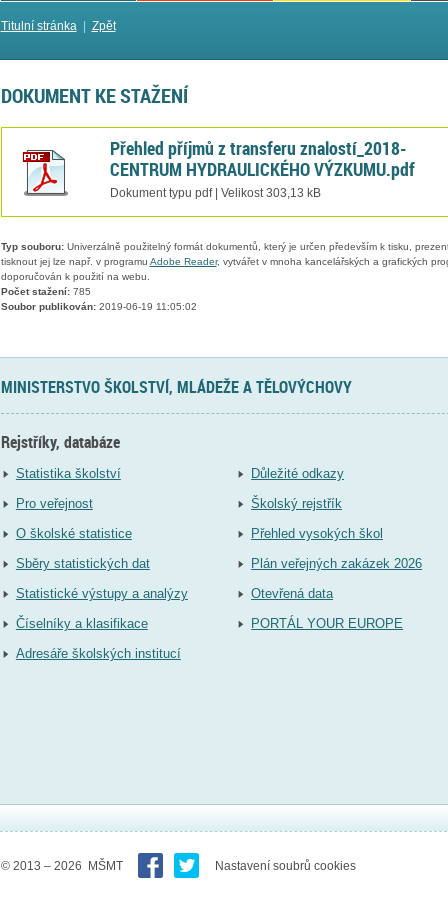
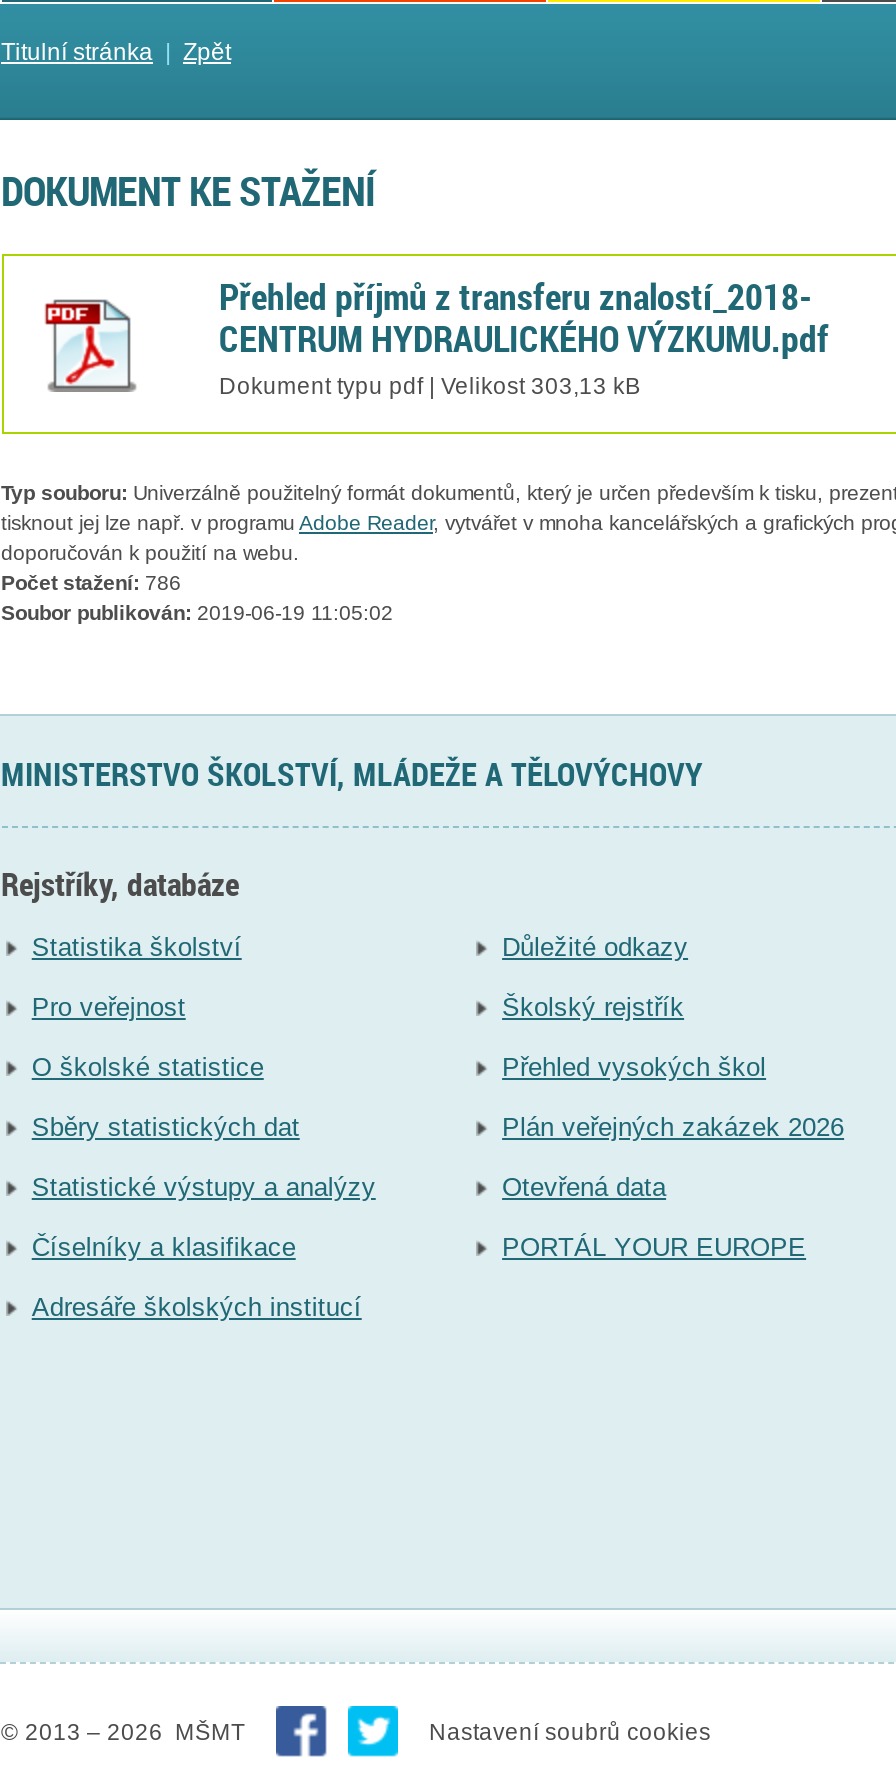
[0,286,90,297] Počet stažení: 785 -> [1,573,181,595] Počet stažení: 786

